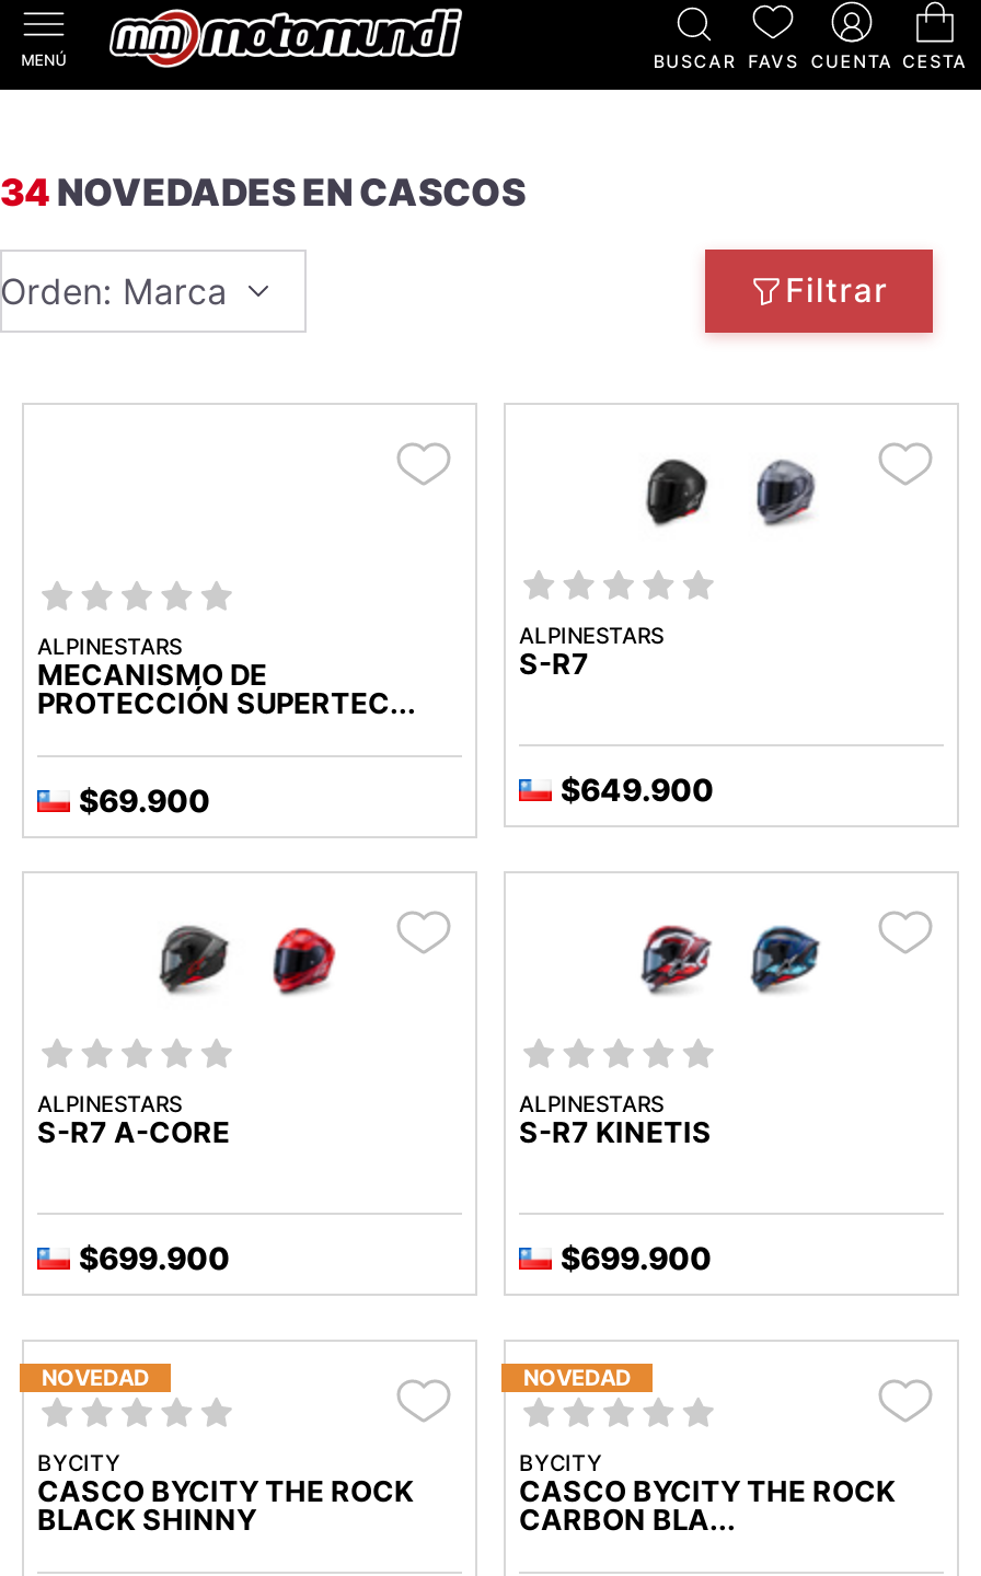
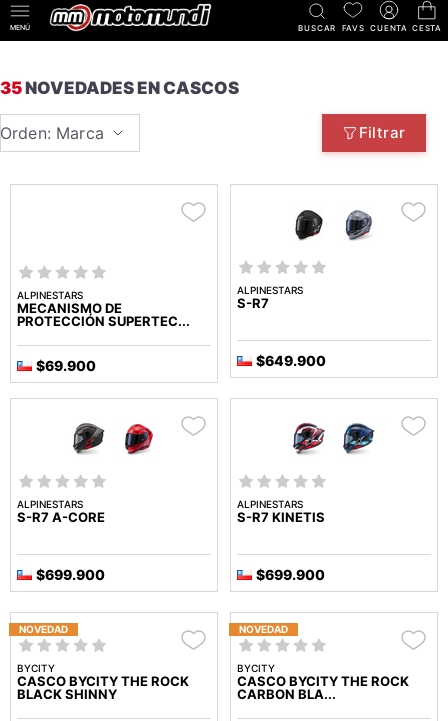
[0,171,526,215] 34 NOVEDADES EN CASCOS -> [0,78,239,98] 35 NOVEDADES EN CASCOS

